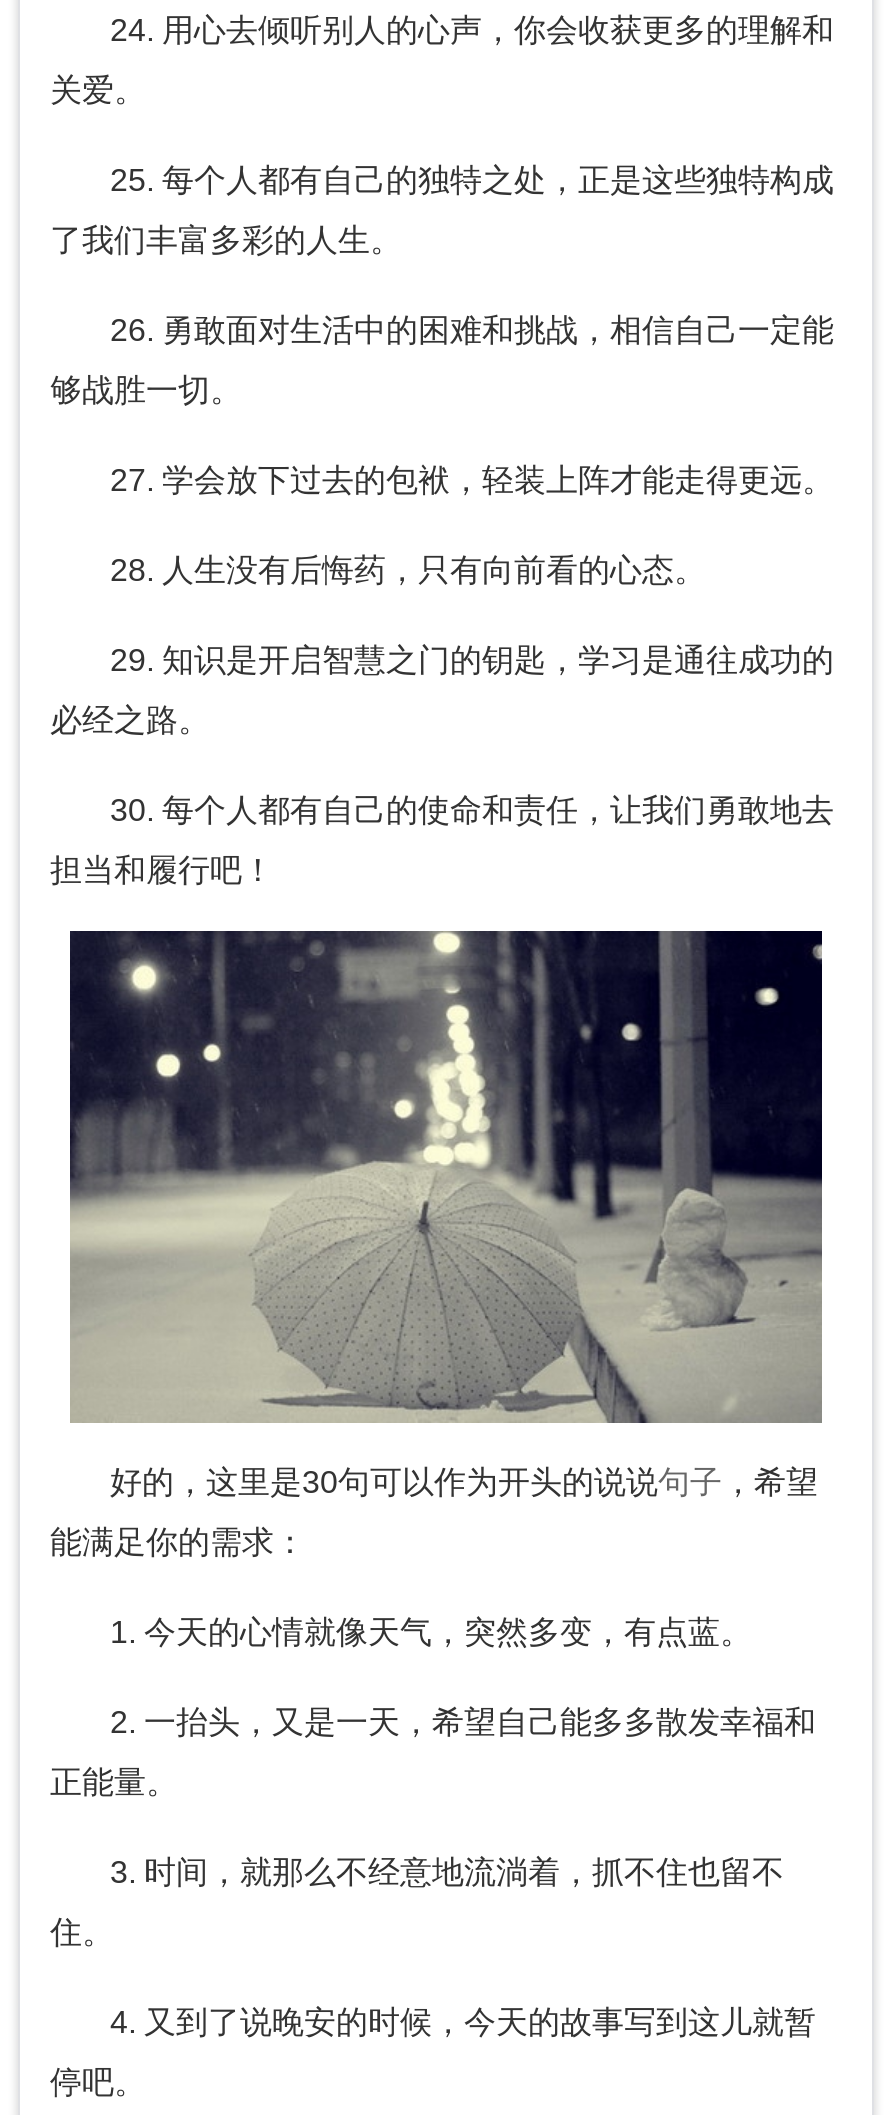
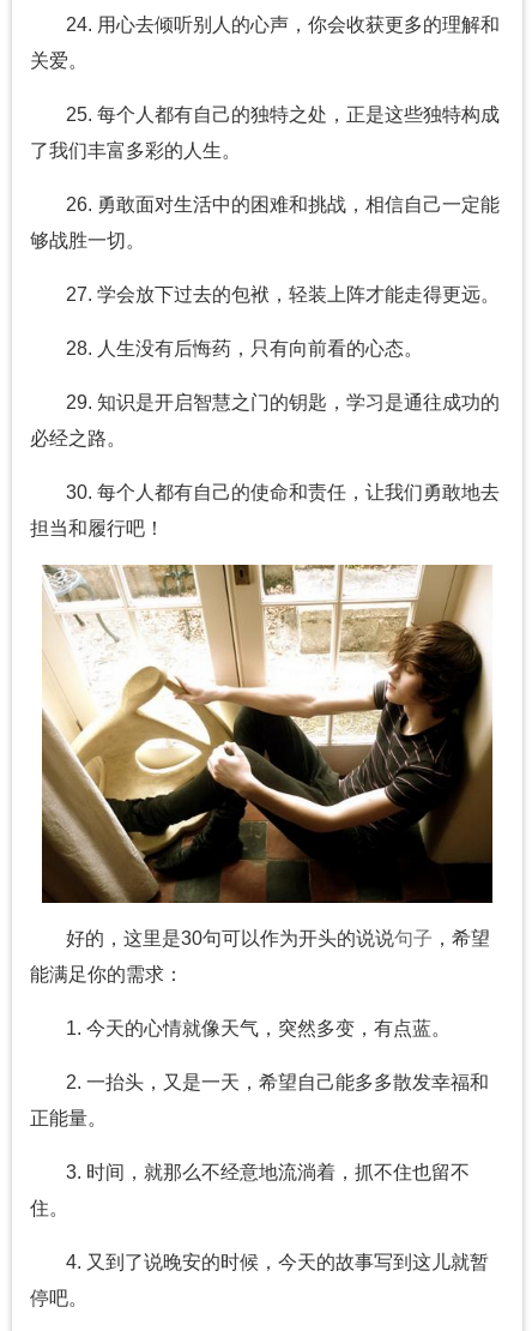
[68,929,824,1423] [image] -> [42,564,492,903] [image]

